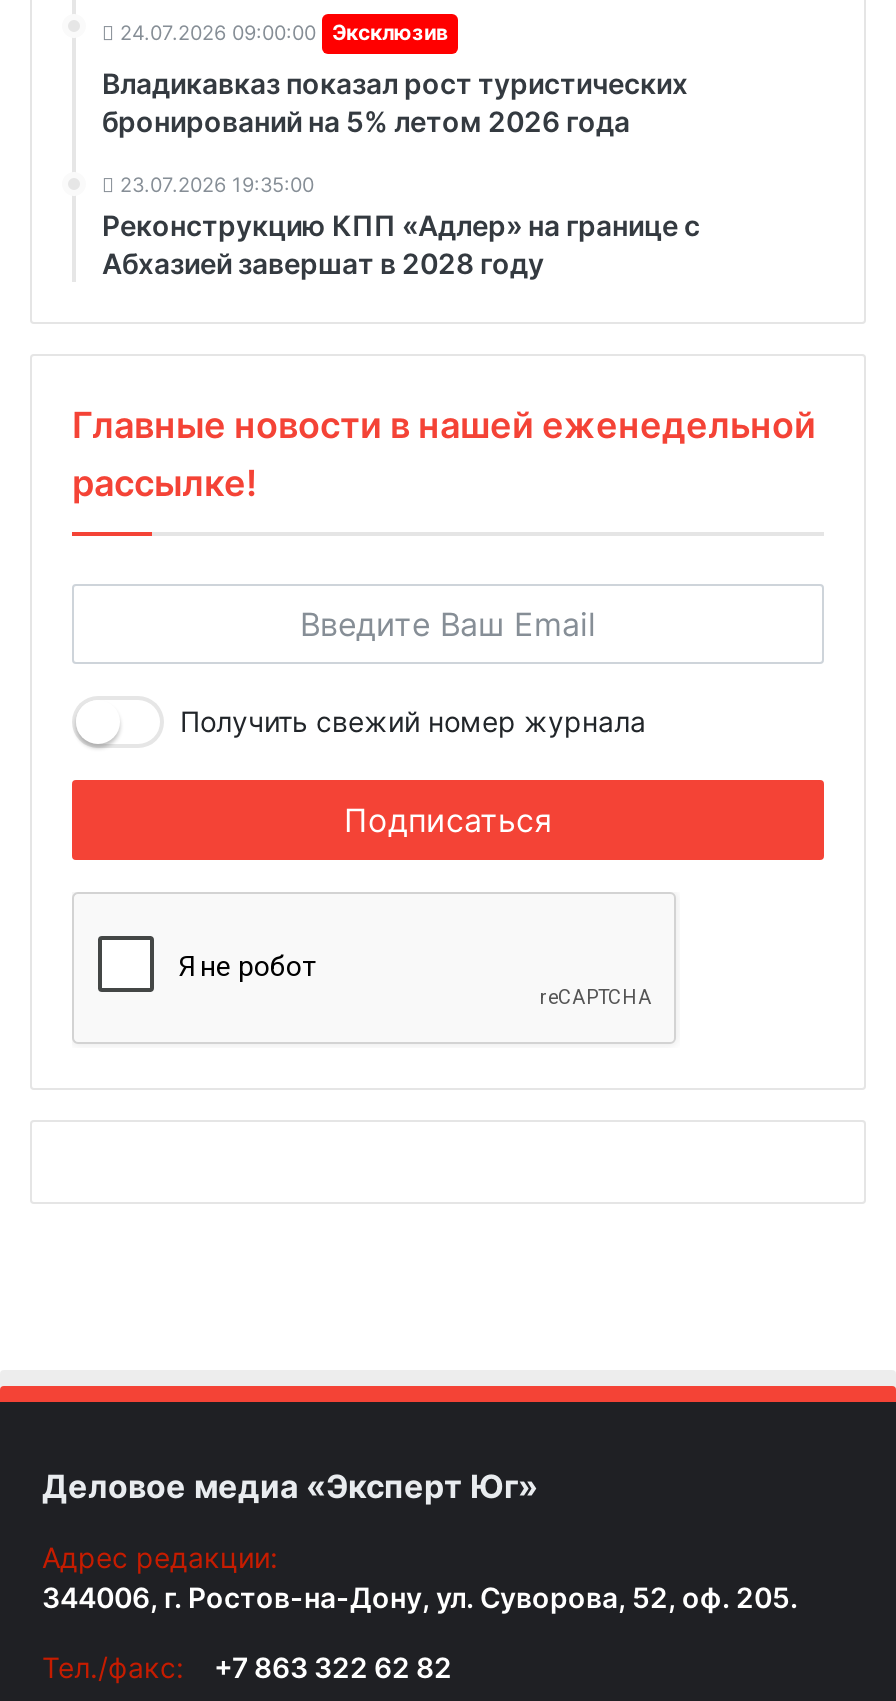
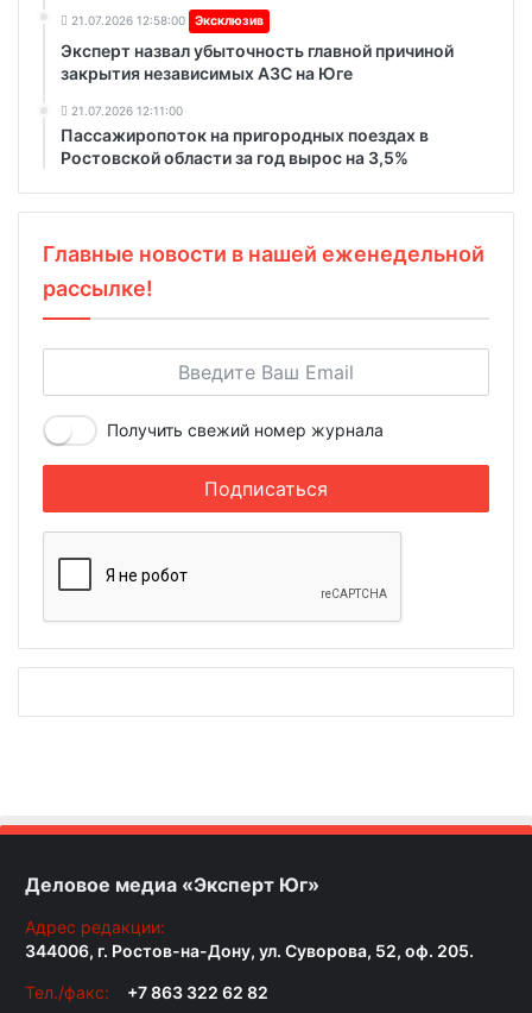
[120,19,448,45] 24.07.2026 09:00:00 Эксклюзив -> [71,12,264,28] 21.07.2026 12:58:00 Эксклюзив
[102,65,688,137] Владикавказ показал рост туристических | бронирований на 5% летом 2026 года -> [61,40,454,83] Эксперт назвал убыточность главной причиной | закрытия независимых АЗС на Юге
[102,171,700,279] 23.07.2026 19:35:00 | Реконструкцию КПП «Адлер» на границе с | Абхазией завершат в 2028 году -> [61,103,429,167] 21.07.2026 12:11:00 | Пассажиропоток на пригородных поездах в | Ростовской области за год вырос на 3,5%

